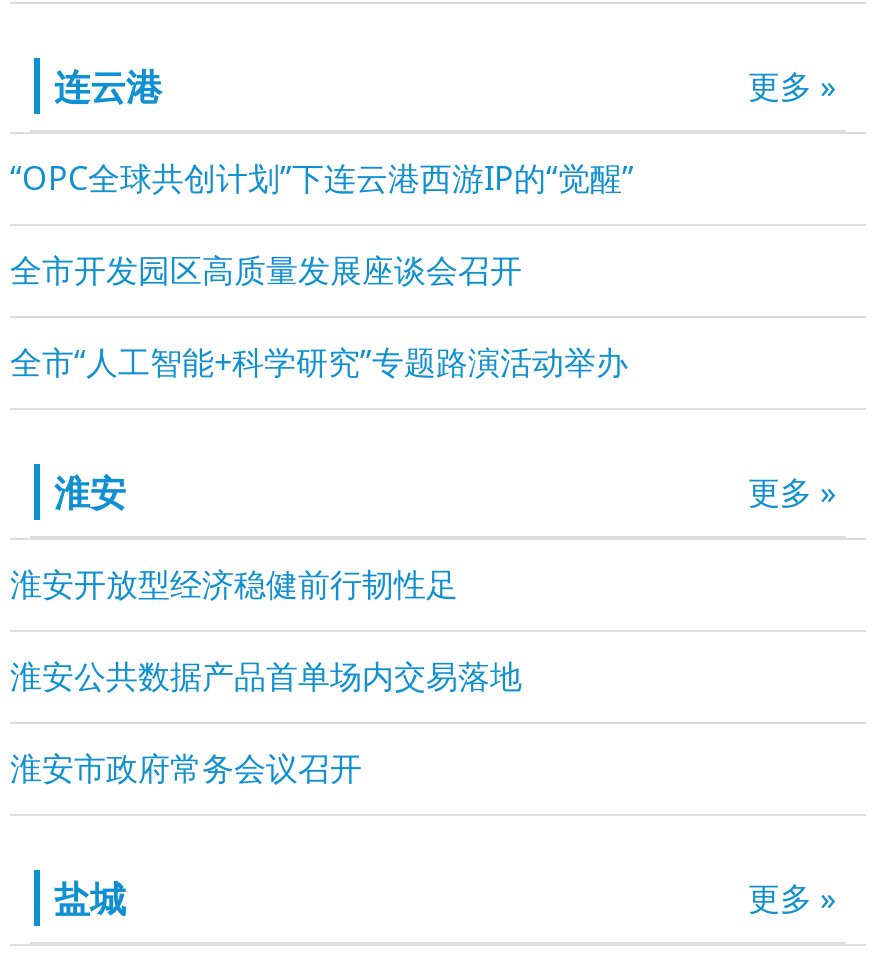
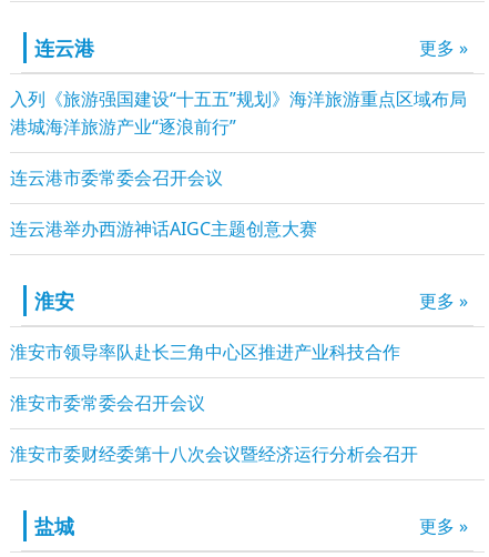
[10,156,634,200] “OPC全球共创计划”下连云港西游IP的“觉醒” -> [10,87,467,139] 入列《旅游强国建设“十五五”规划》海洋旅游重点区域布局 | 港城海洋旅游产业“逐浪前行”
[10,248,522,292] 全市开发园区高质量发展座谈会召开 -> [10,165,223,190] 连云港市委常委会召开会议
[10,340,628,384] 全市“人工智能+科学研究”专题路演活动举办 -> [10,216,317,241] 连云港举办西游神话AIGC主题创意大赛
[10,562,458,606] 淮安开放型经济稳健前行韧性足 -> [10,340,400,364] 淮安市领导率队赴长三角中心区推进产业科技合作
[10,654,522,698] 淮安公共数据产品首单场内交易落地 -> [10,391,205,415] 淮安市委常委会召开会议
[10,746,362,790] 淮安市政府常务会议召开 -> [10,442,418,466] 淮安市委财经委第十八次会议暨经济运行分析会召开

